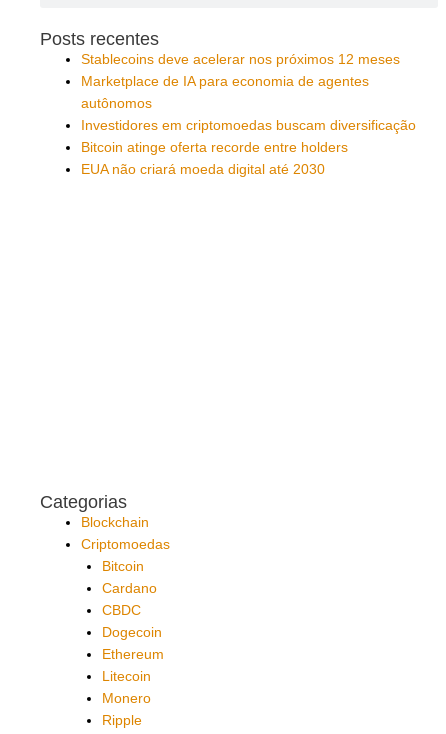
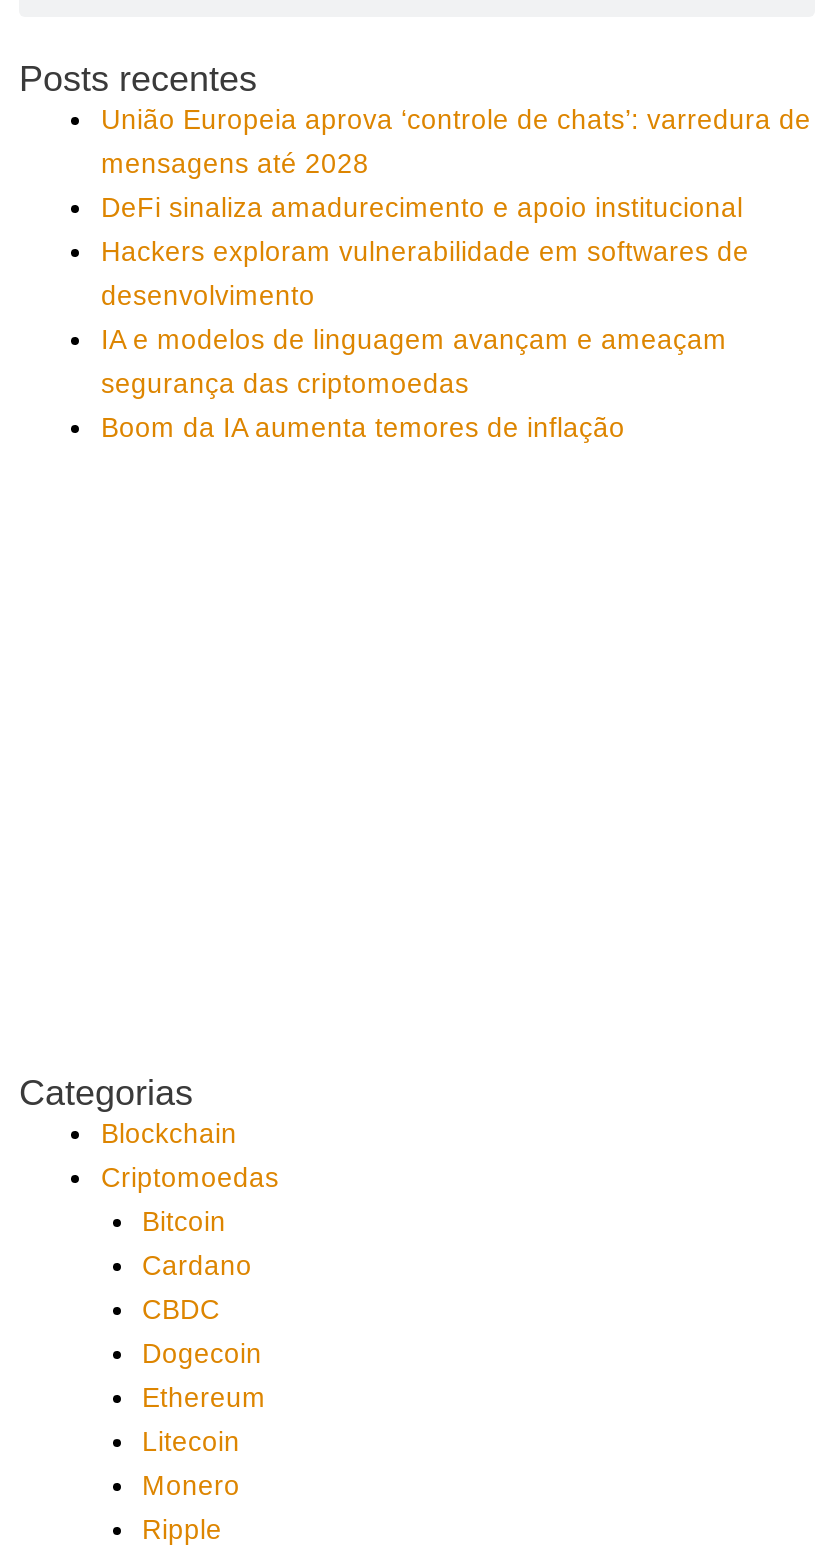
[81,51,416,176] Stablecoins deve acelerar nos próximos 12 meses | Marketplace de IA para economia de agentes | autônomos | Investidores em criptomoedas buscam diversificação | Bitcoin atinge oferta recorde entre holders | EUA não criará moeda digital até 2030 -> [101,104,811,442] União Europeia aprova ‘controle de chats’: varredura de | mensagens até 2028 | DeFi sinaliza amadurecimento e apoio institucional | Hackers exploram vulnerabilidade em softwares de | desenvolvimento | IA e modelos de linguagem avançam e ameaçam | segurança das criptomoedas | Boom da IA aumenta temores de inflação

